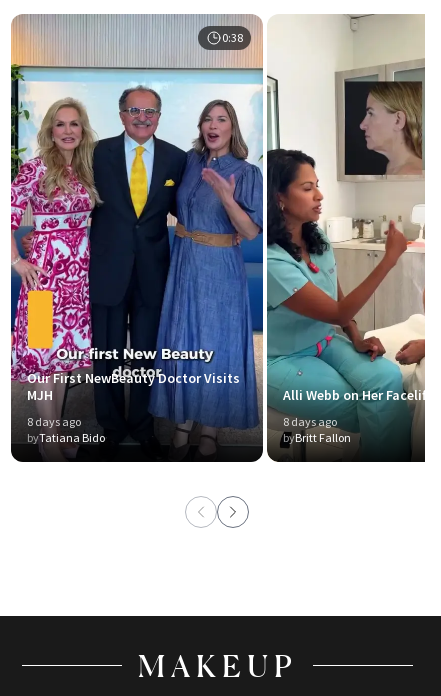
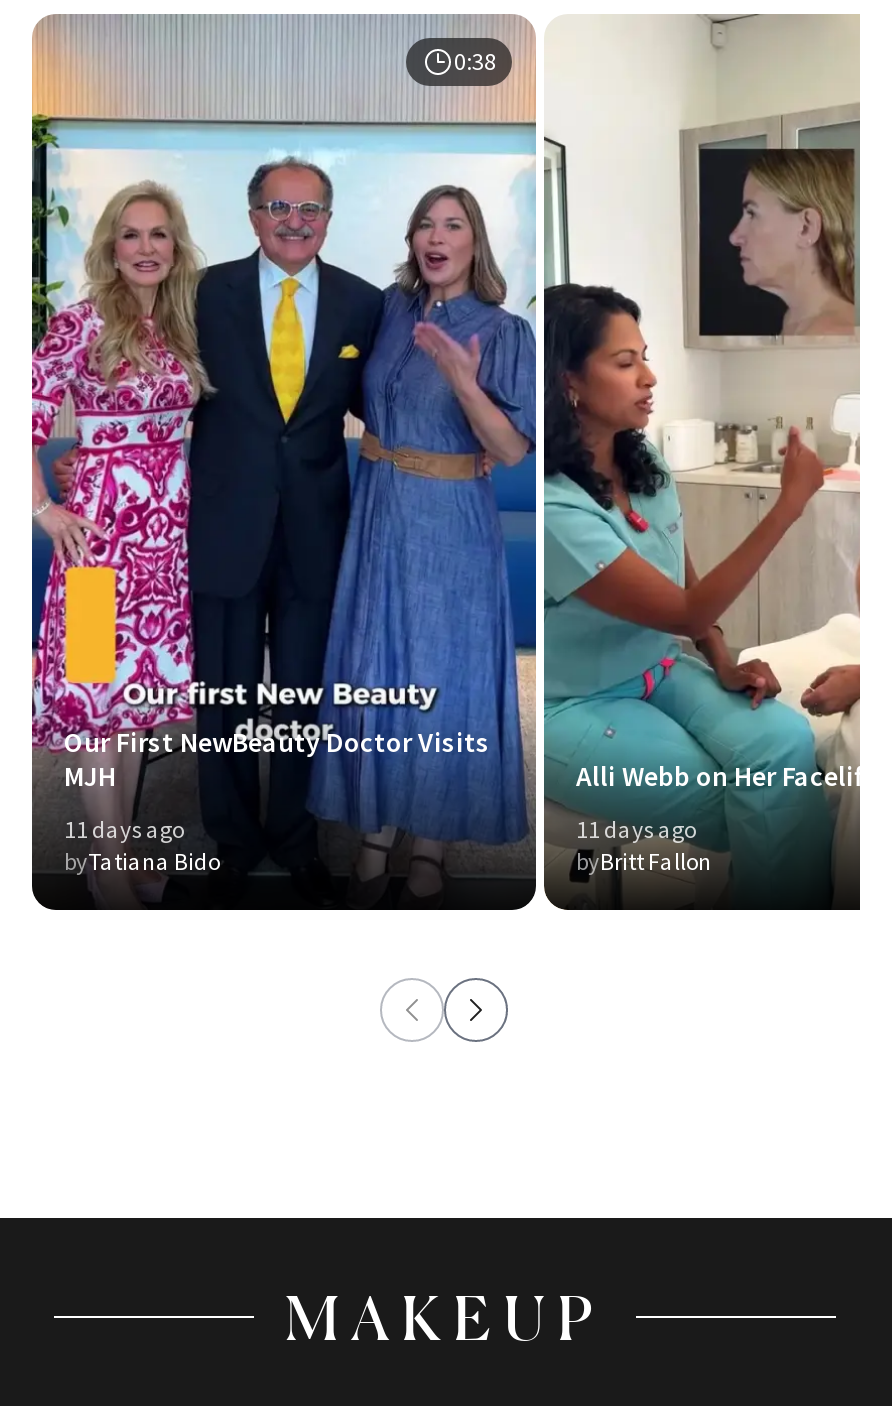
[27,414,81,429] 8 days ago -> [64,814,184,844] 11 days ago
[283,414,337,429] 8 days ago -> [576,814,696,844] 11 days ago

